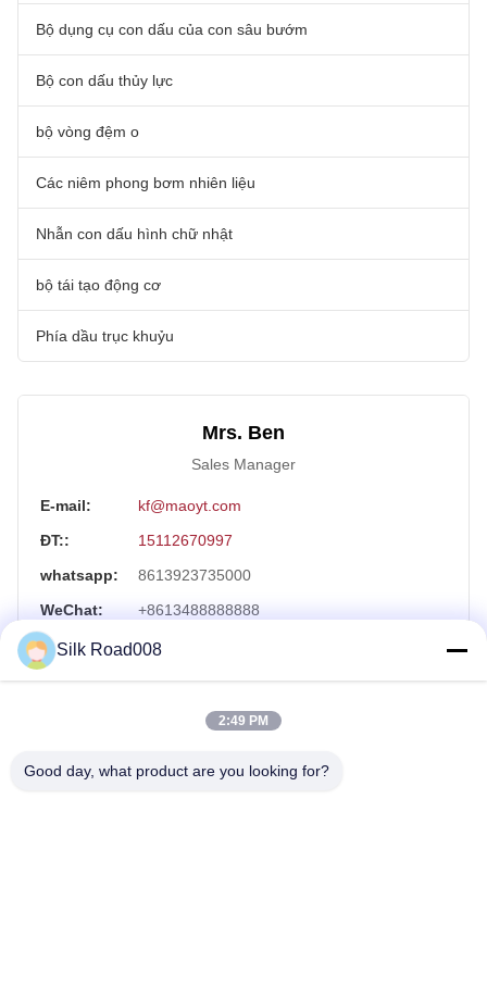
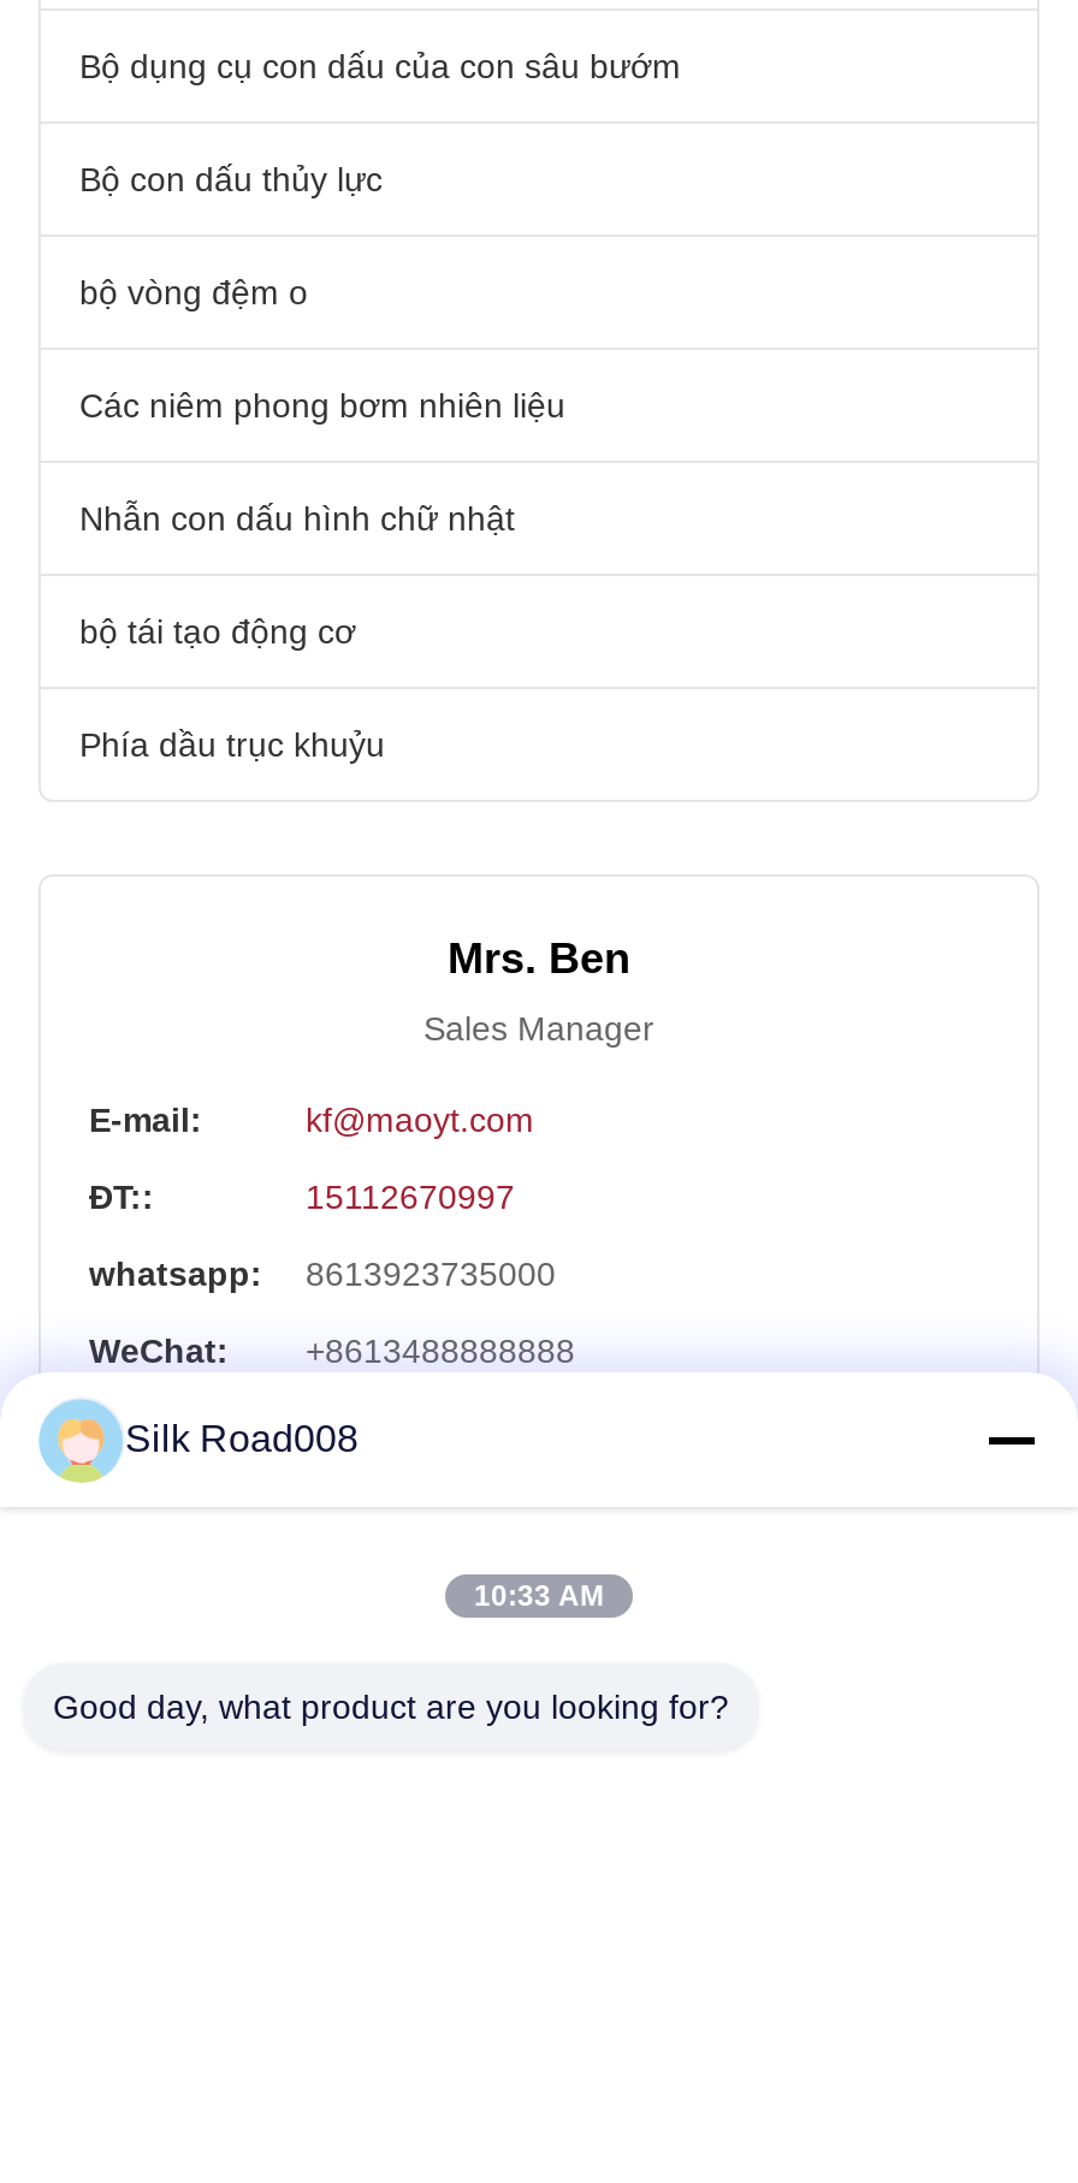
[218,713,269,728] 2:49 PM -> [474,1579,604,1613] 10:33 AM

